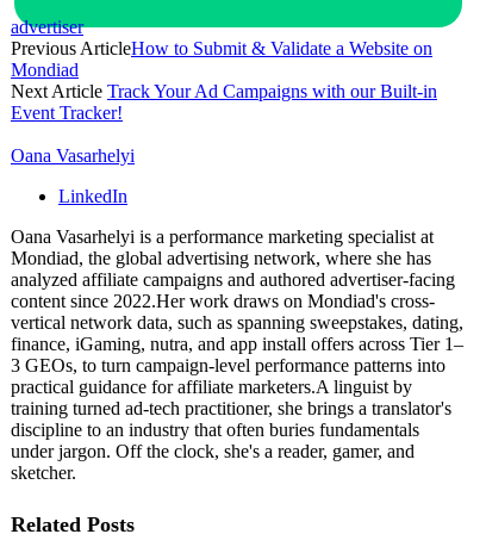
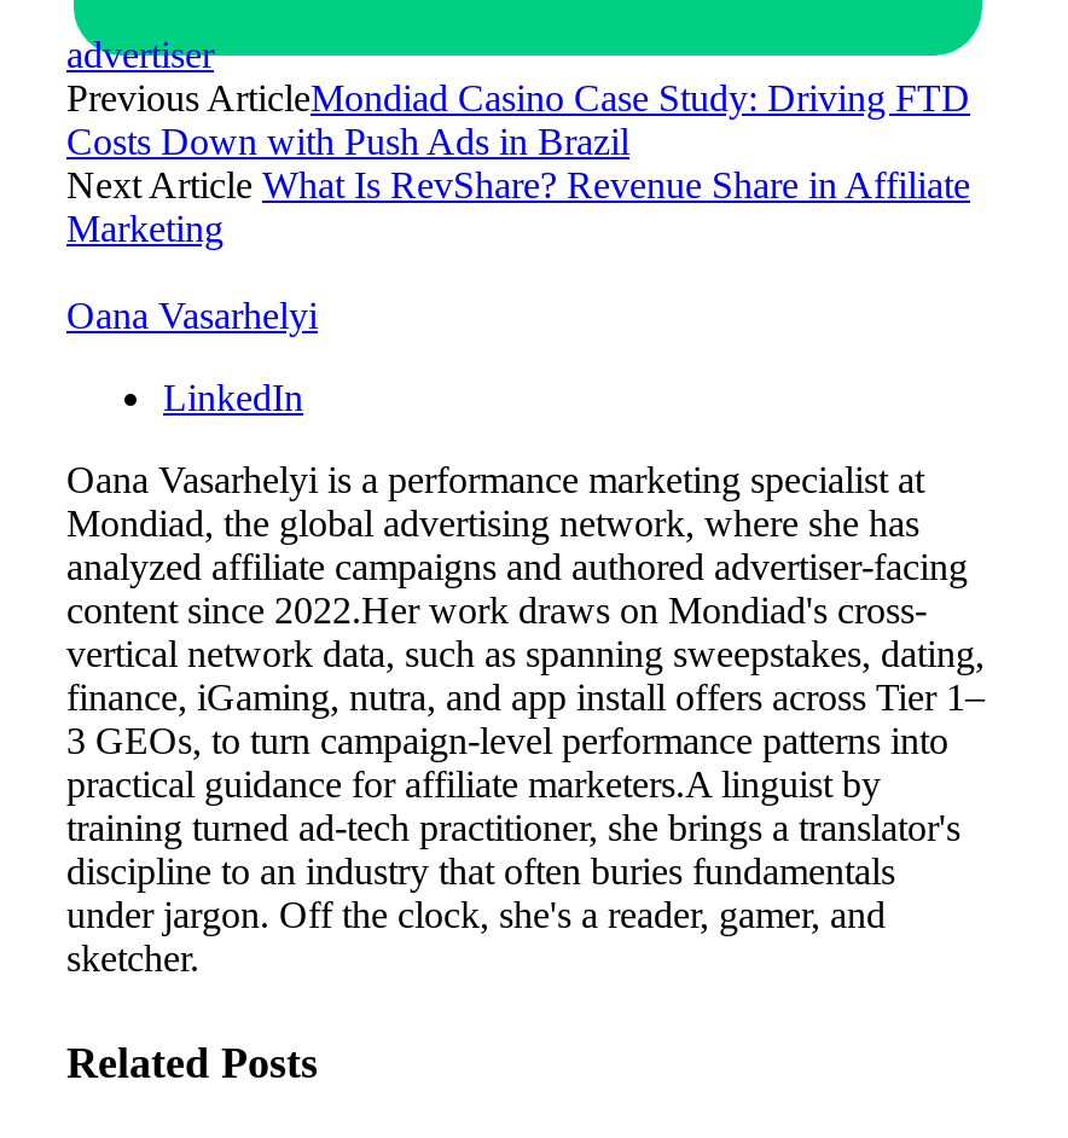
[11,38,437,122] Previous ArticleHow to Submit & Validate a Website on | Mondiad | Next Article Track Your Ad Campaigns with our Built-in | Event Tracker! -> [66,77,970,248] Previous ArticleMondiad Casino Case Study: Driving FTD | Costs Down with Push Ads in Brazil | Next Article What Is RevShare? Revenue Share in Affiliate | Marketing

